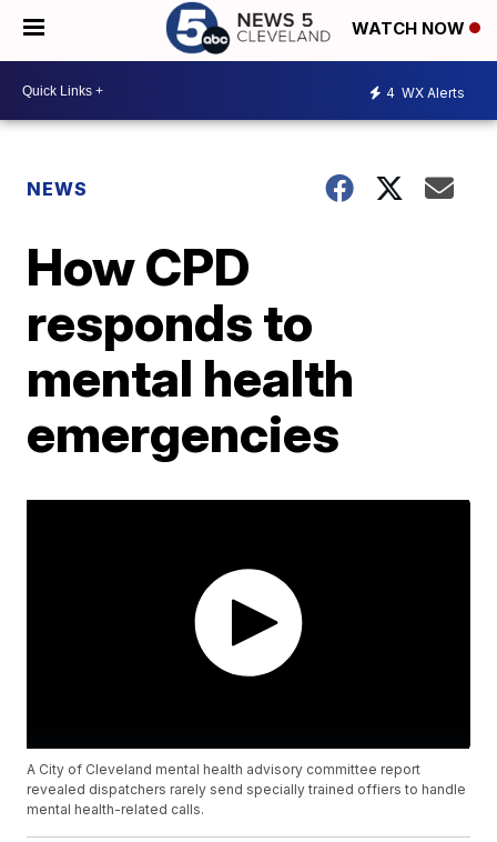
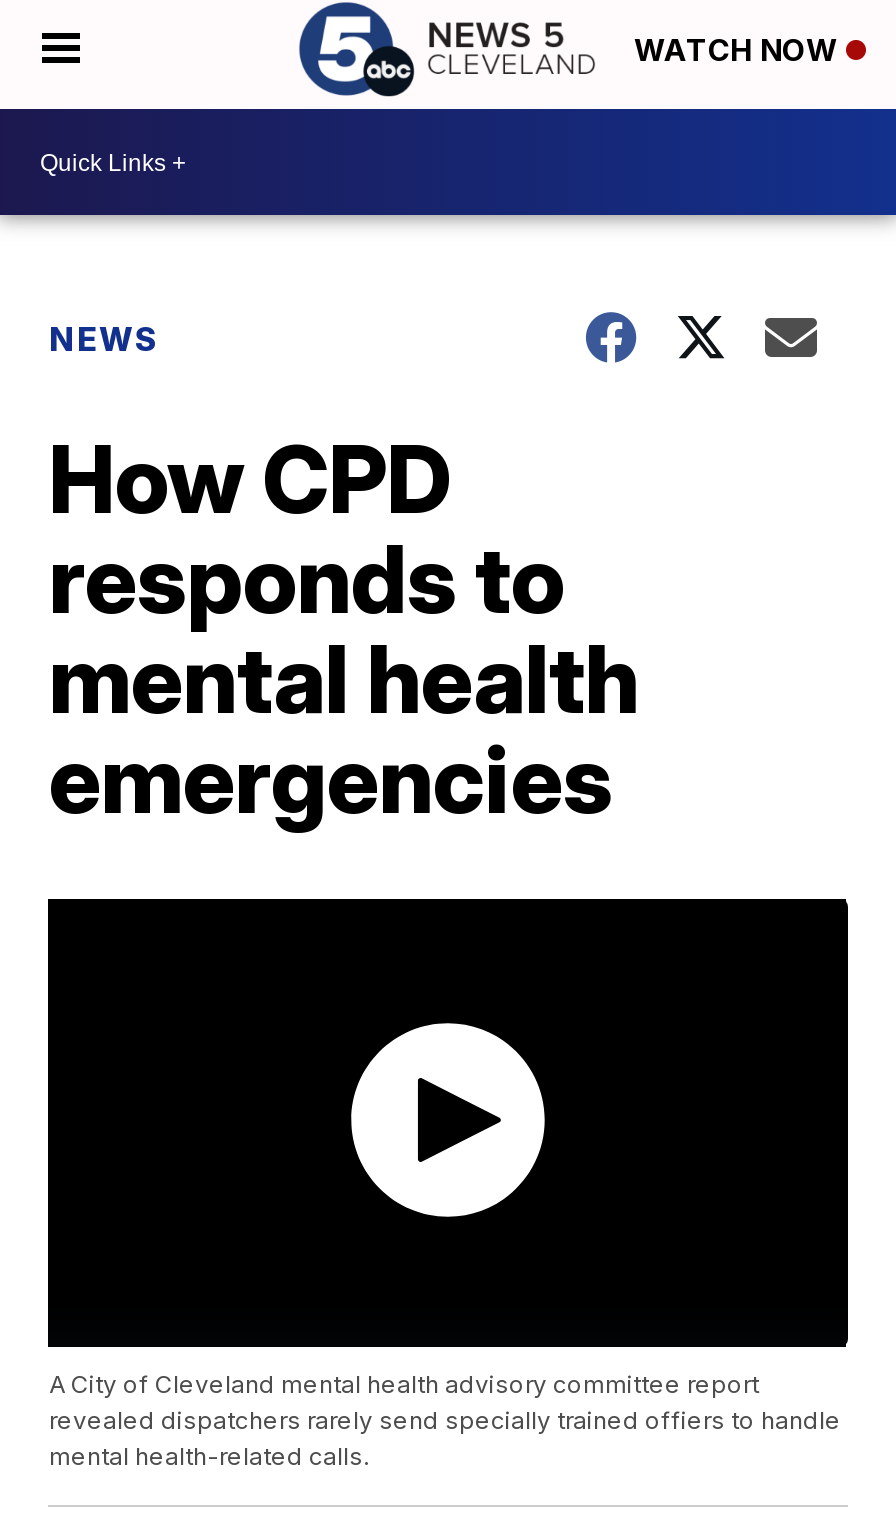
[386,84,465,101] 4 WX Alerts -> none

